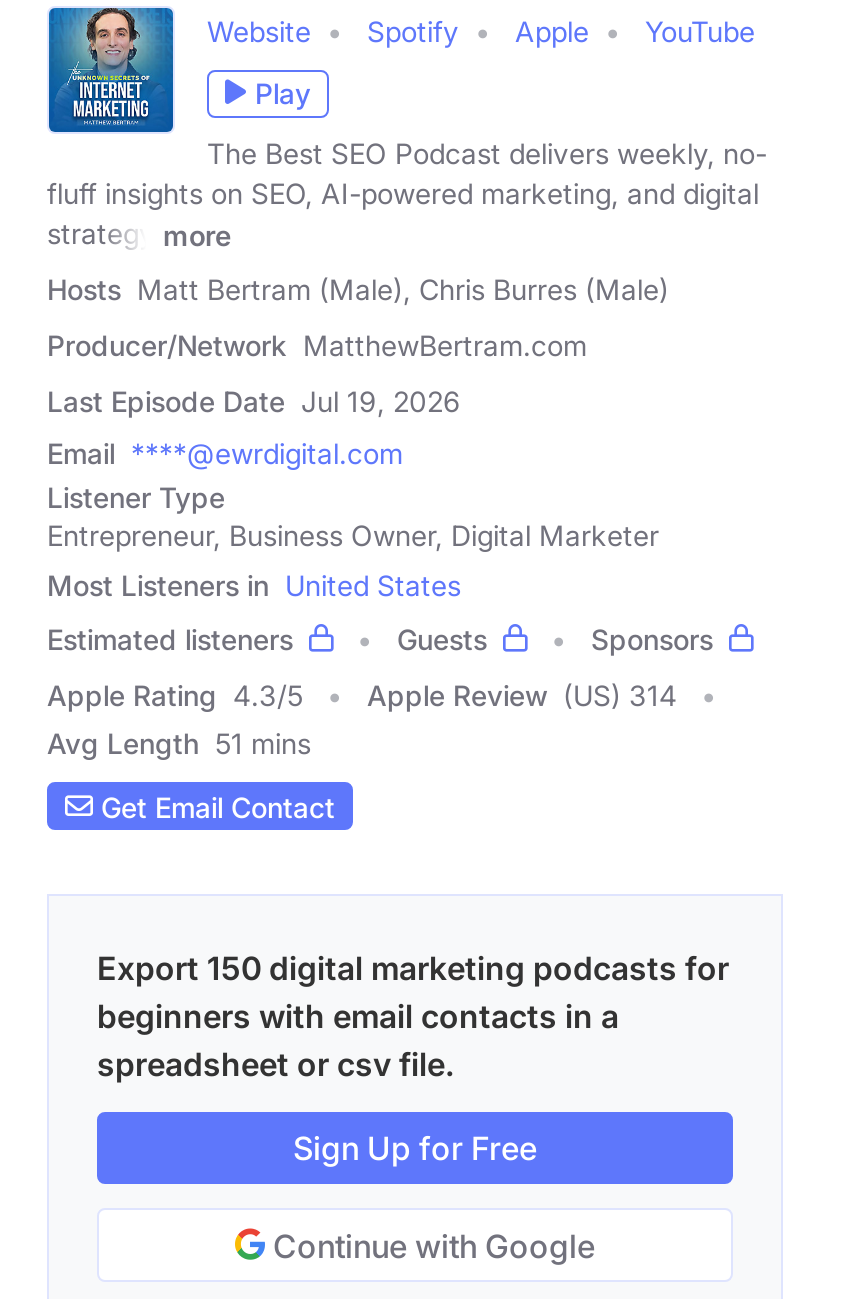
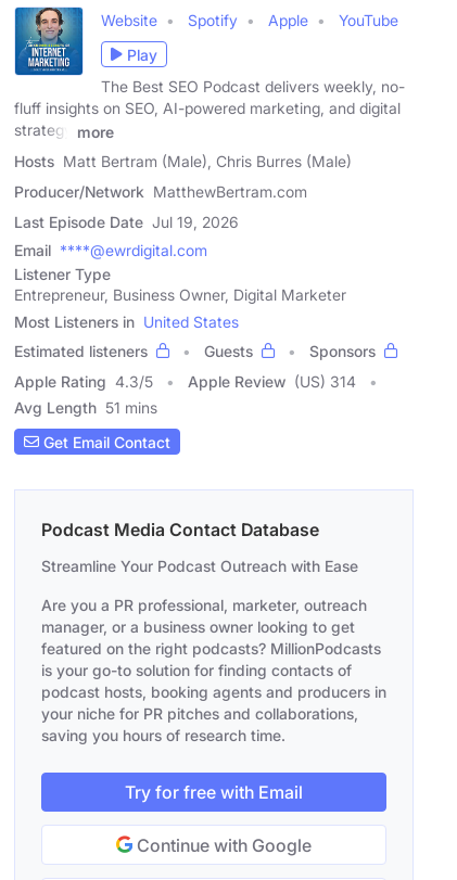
[97,948,729,1168] Export 150 digital marketing podcasts for | beginners with email contacts in a | spreadsheet or csv file. | Sign Up for Free -> [41,519,386,803] Podcast Media Contact Database | Streamline Your Podcast Outreach with Ease | Are you a PR professional, marketer, outreach | manager, or a business owner looking to get | featured on the right podcasts? MillionPodcasts | is your go-to solution for finding contacts of | podcast hosts, booking agents and producers in | your niche for PR pitches and collaborations, | saving you hours of research time. | Try for free with Email

